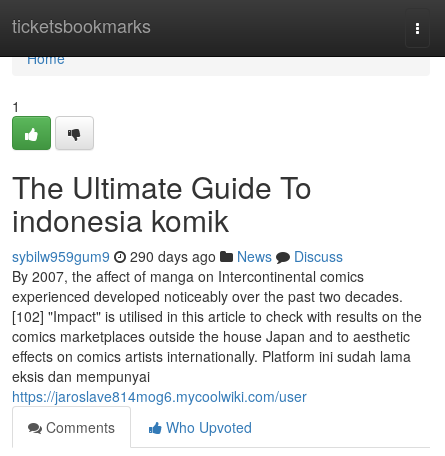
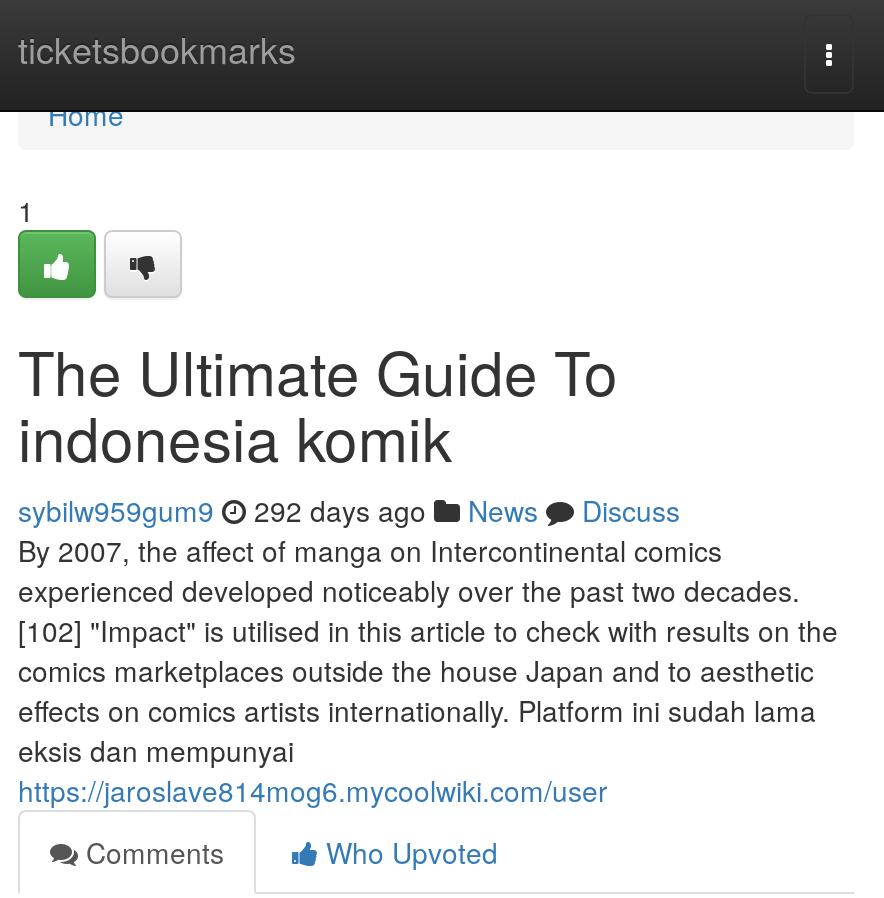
[12,246,343,266] sybilw959gum9 290 days ago News Discuss -> [18,490,680,530] sybilw959gum9 292 days ago News Discuss

